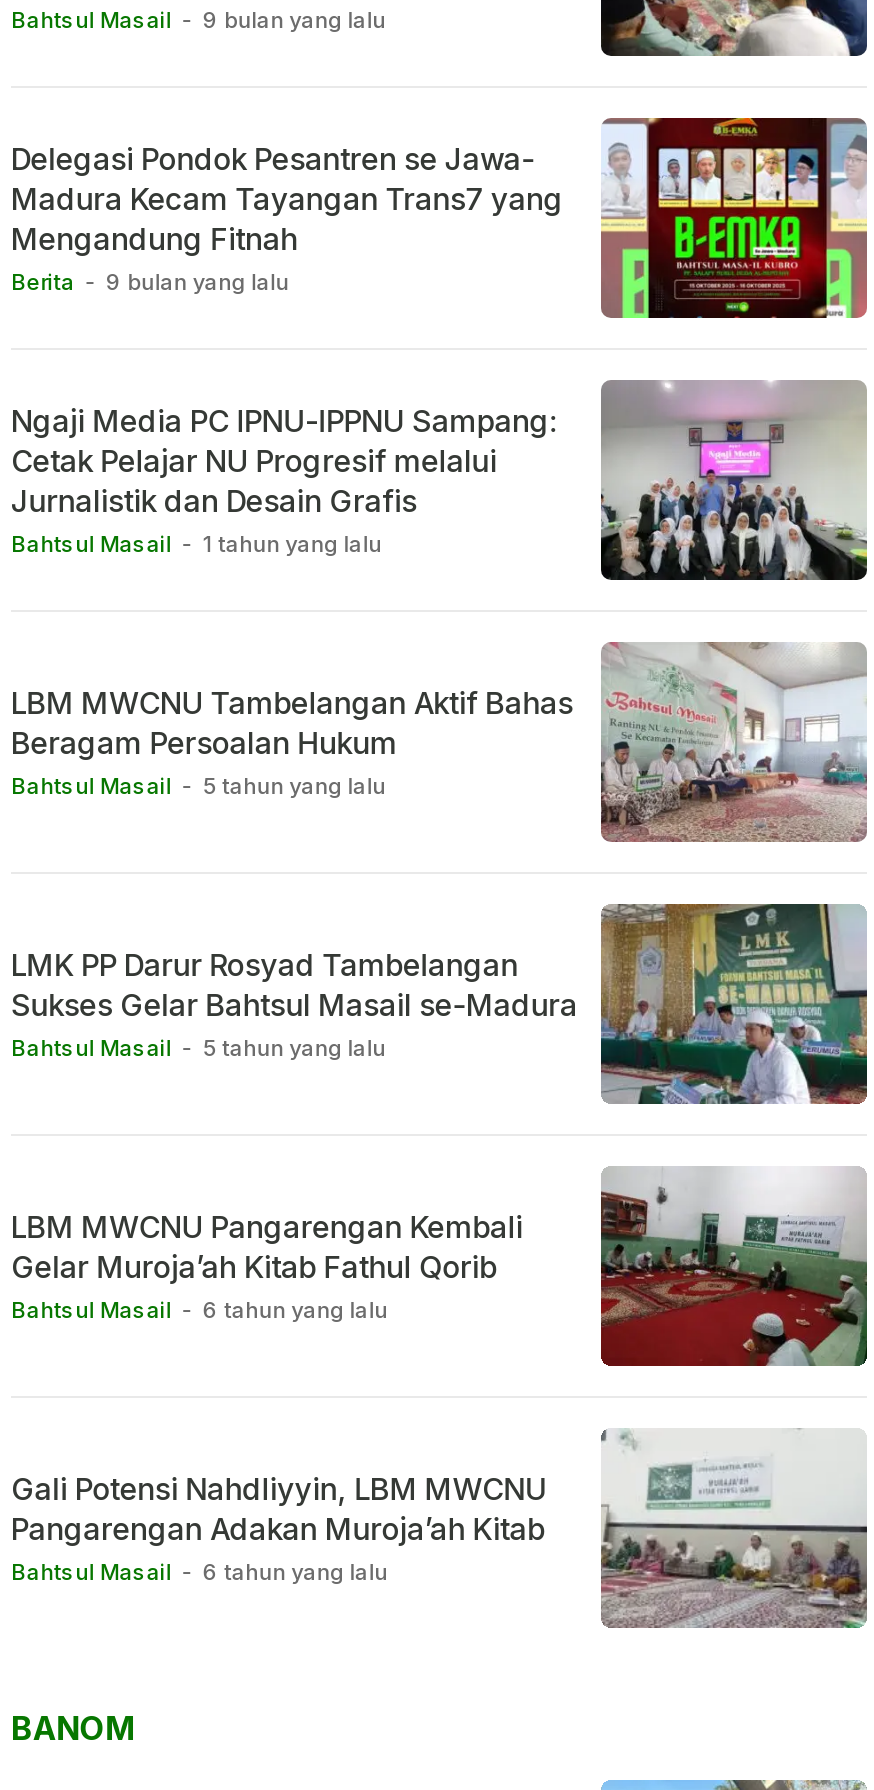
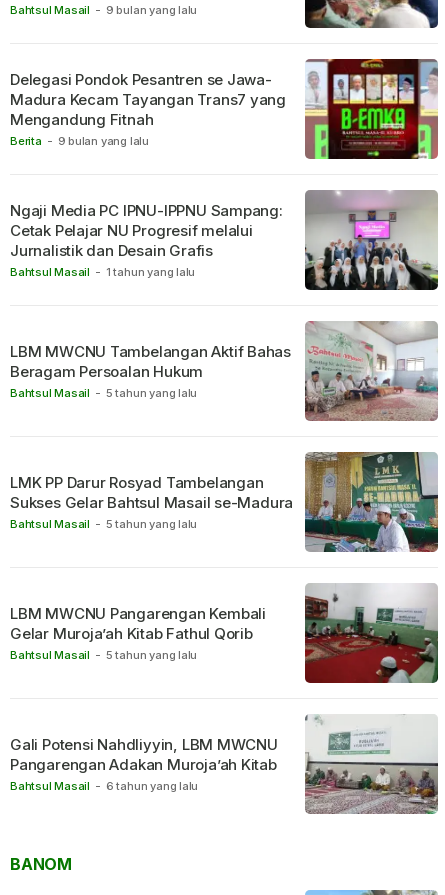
[11,1296,388,1324] Bahtsul Masail - 6 tahun yang lalu -> [10,648,197,662] Bahtsul Masail - 5 tahun yang lalu

